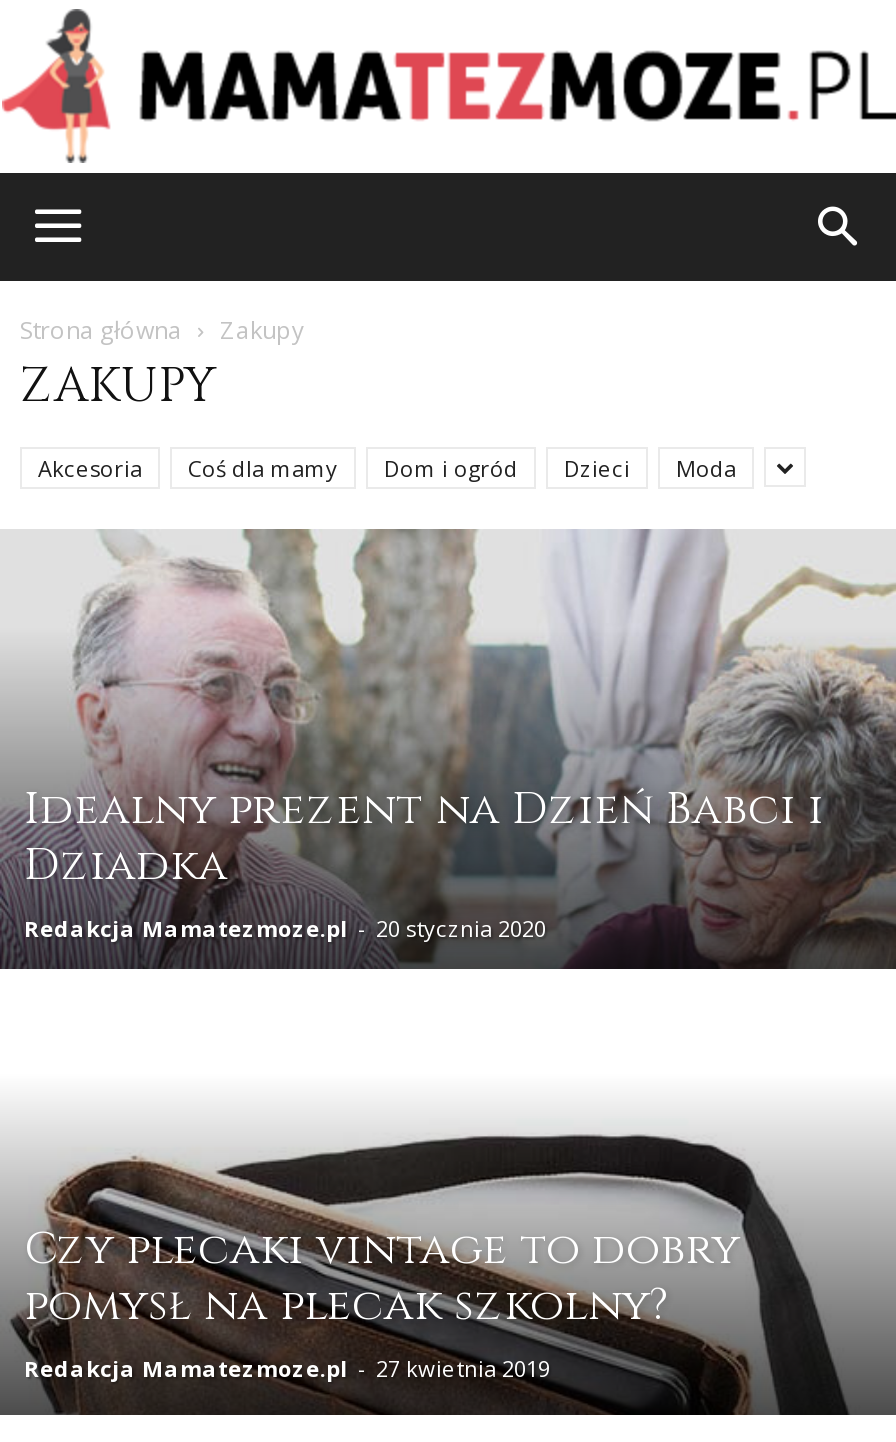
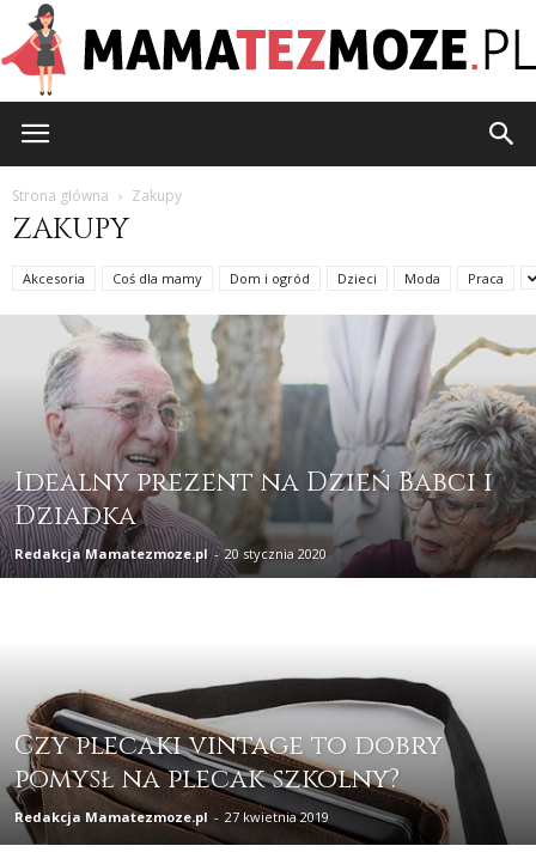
none -> [468,269,504,287] Praca

